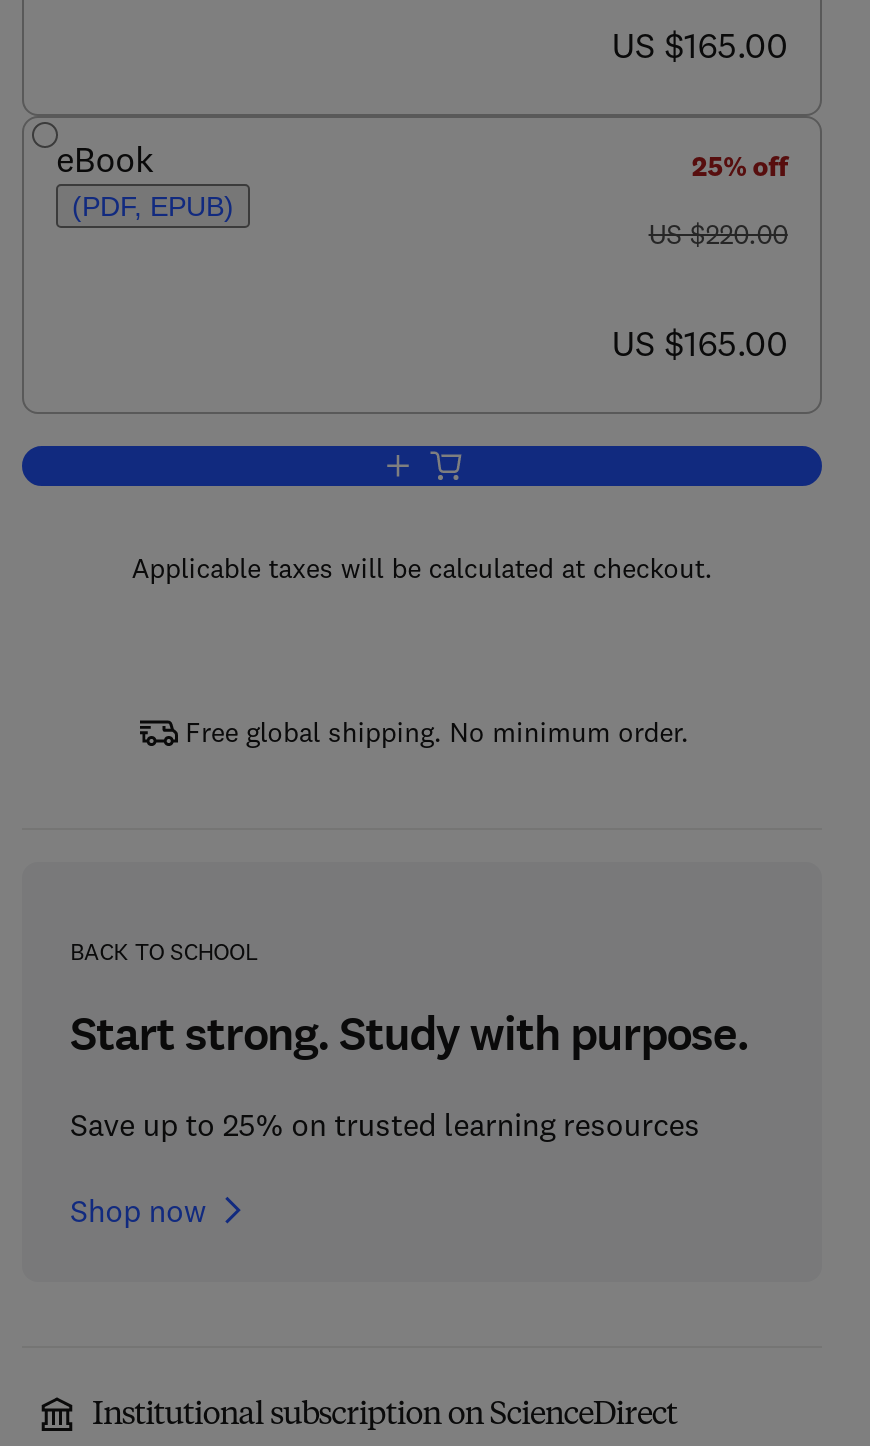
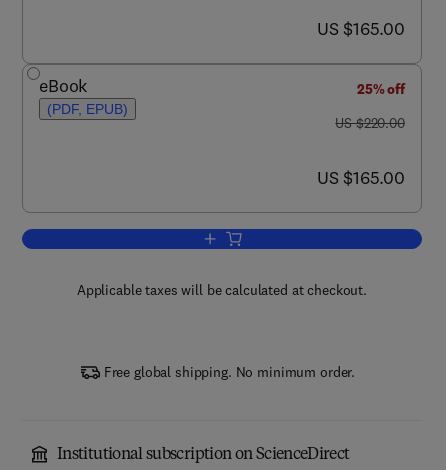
[70,936,749,1230] BACK TO SCHOOL | Start strong. Study with purpose. | Save up to 25% on trusted learning resources | Shop now -> none

